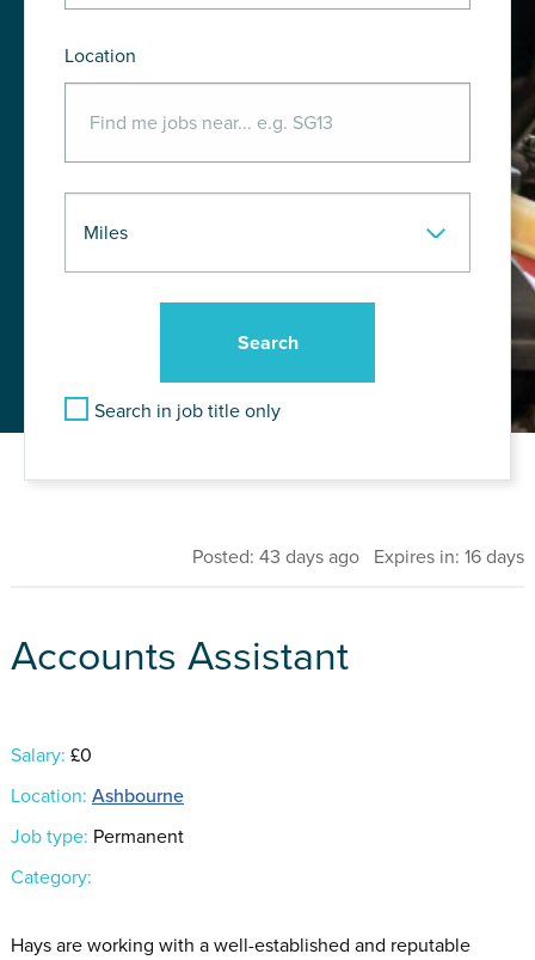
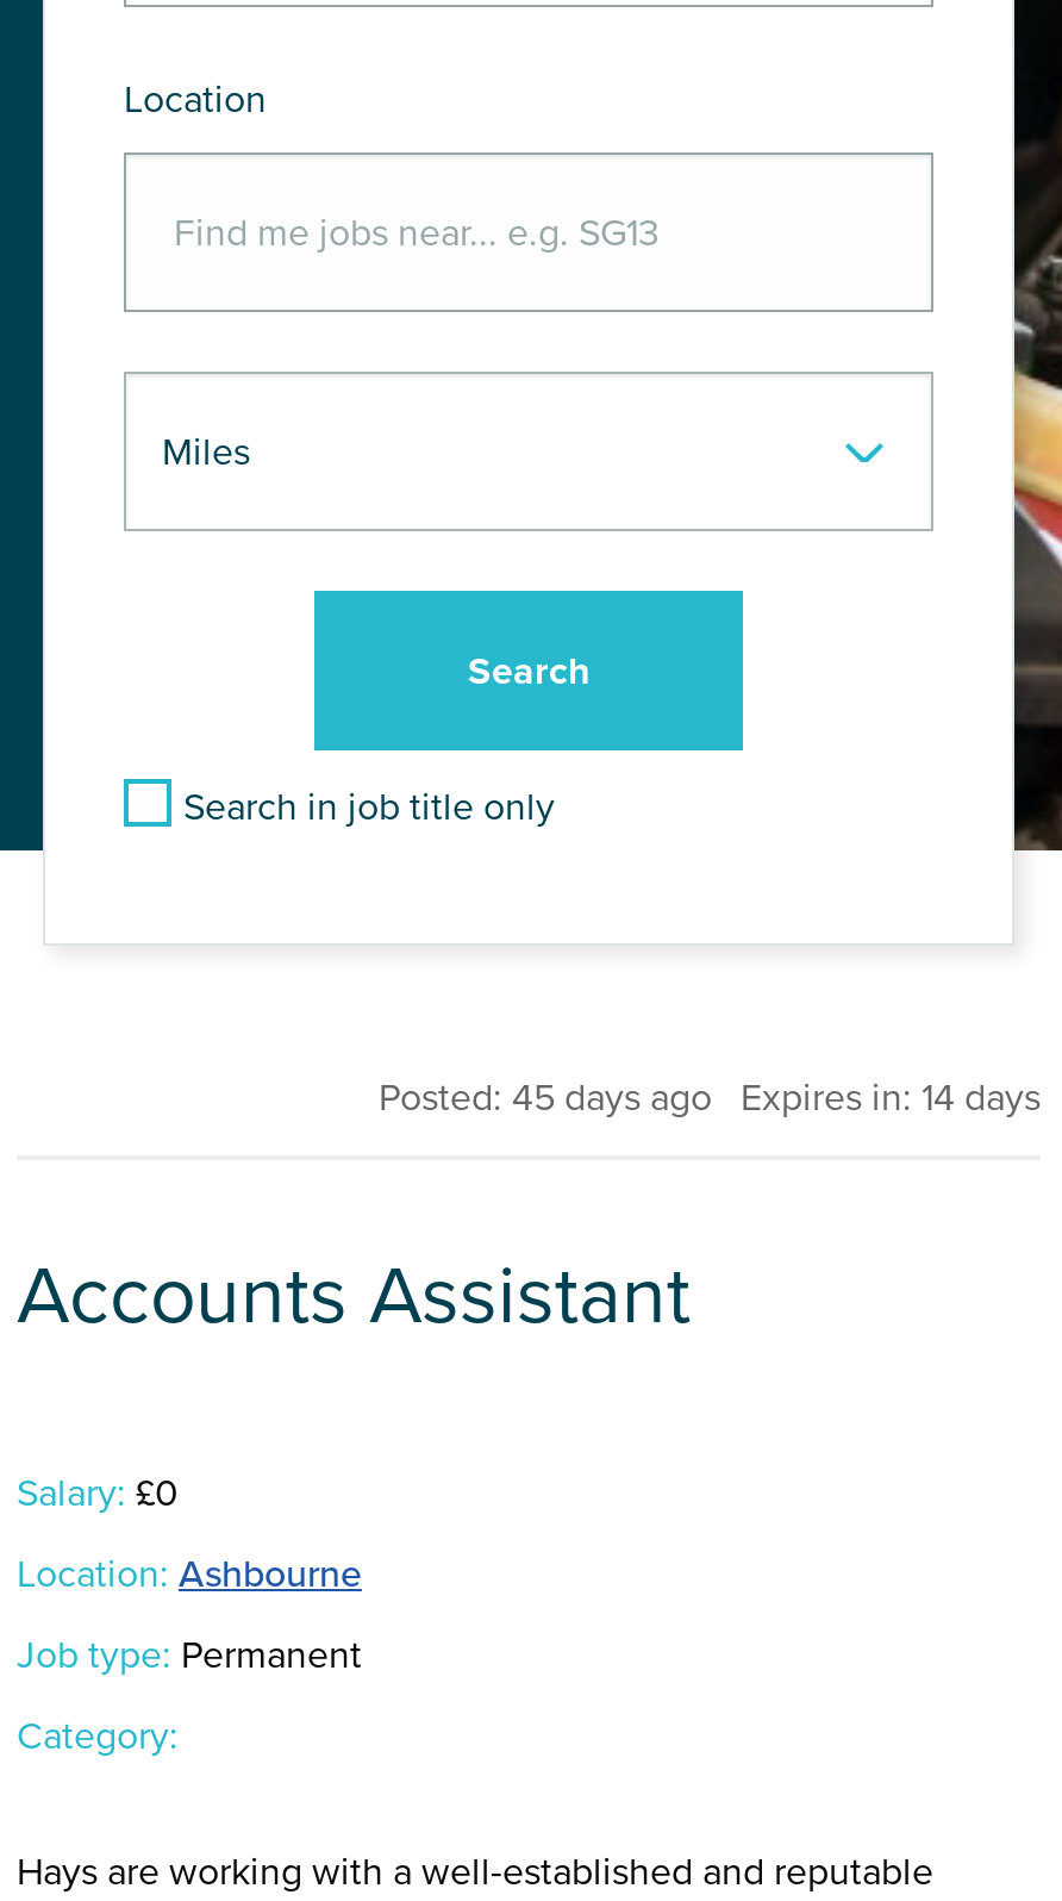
[192,545,524,569] Posted: 43 days ago Expires in: 16 days -> [379,1074,1041,1122] Posted: 45 days ago Expires in: 14 days

